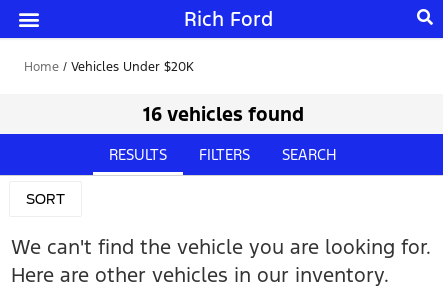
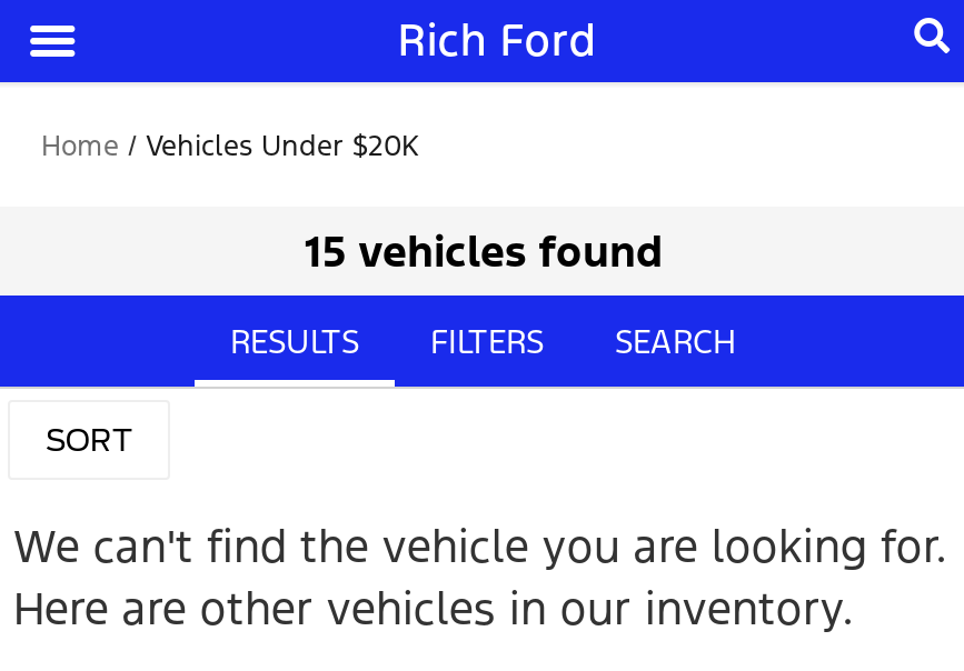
[142,101,303,125] 16 vehicles found -> [305,223,663,277] 15 vehicles found

